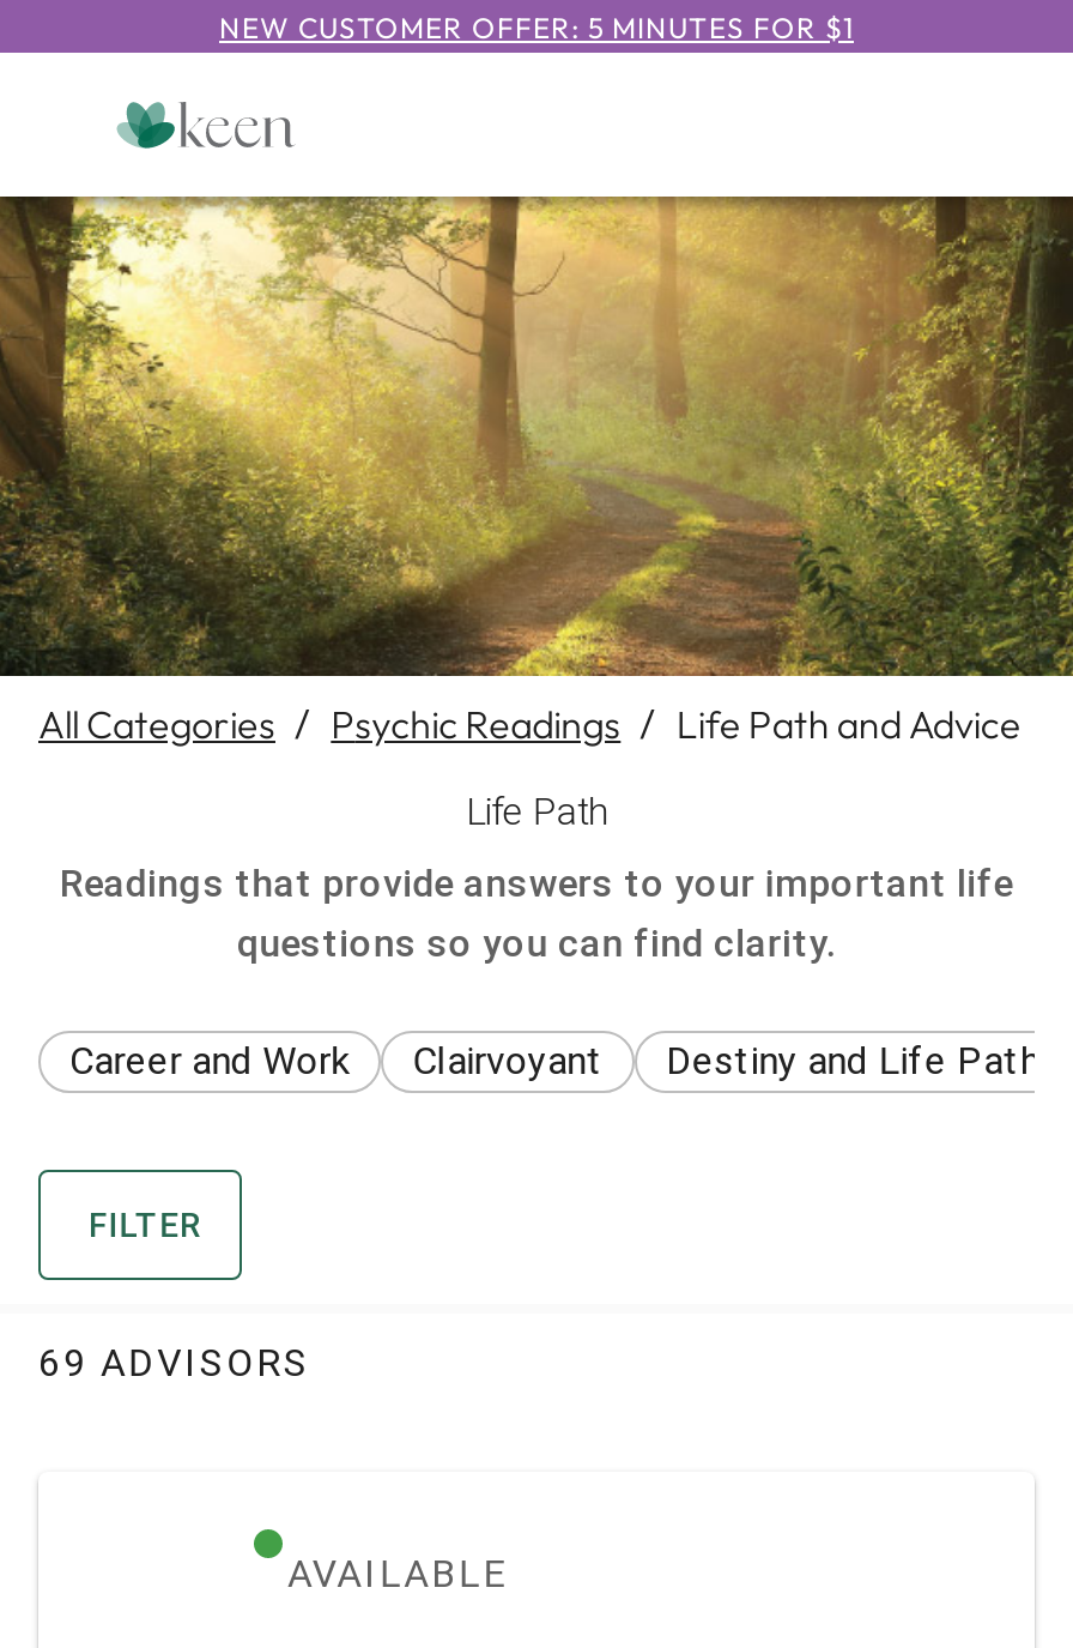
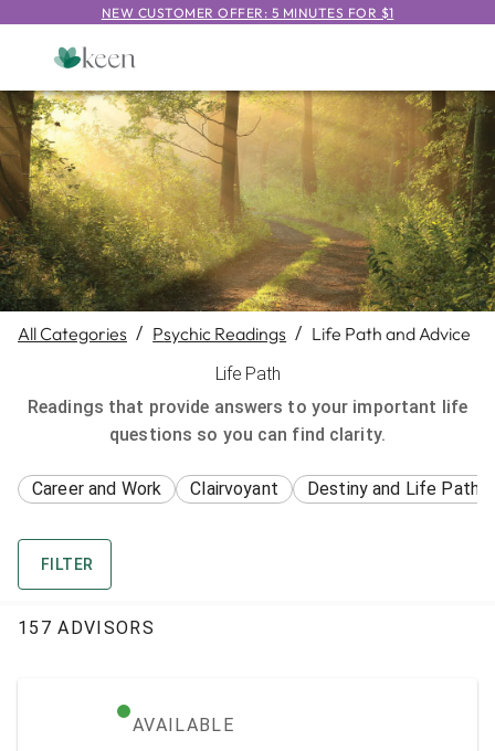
[38,1340,311,1386] 69 ADVISORS -> [18,617,155,638] 157 ADVISORS

